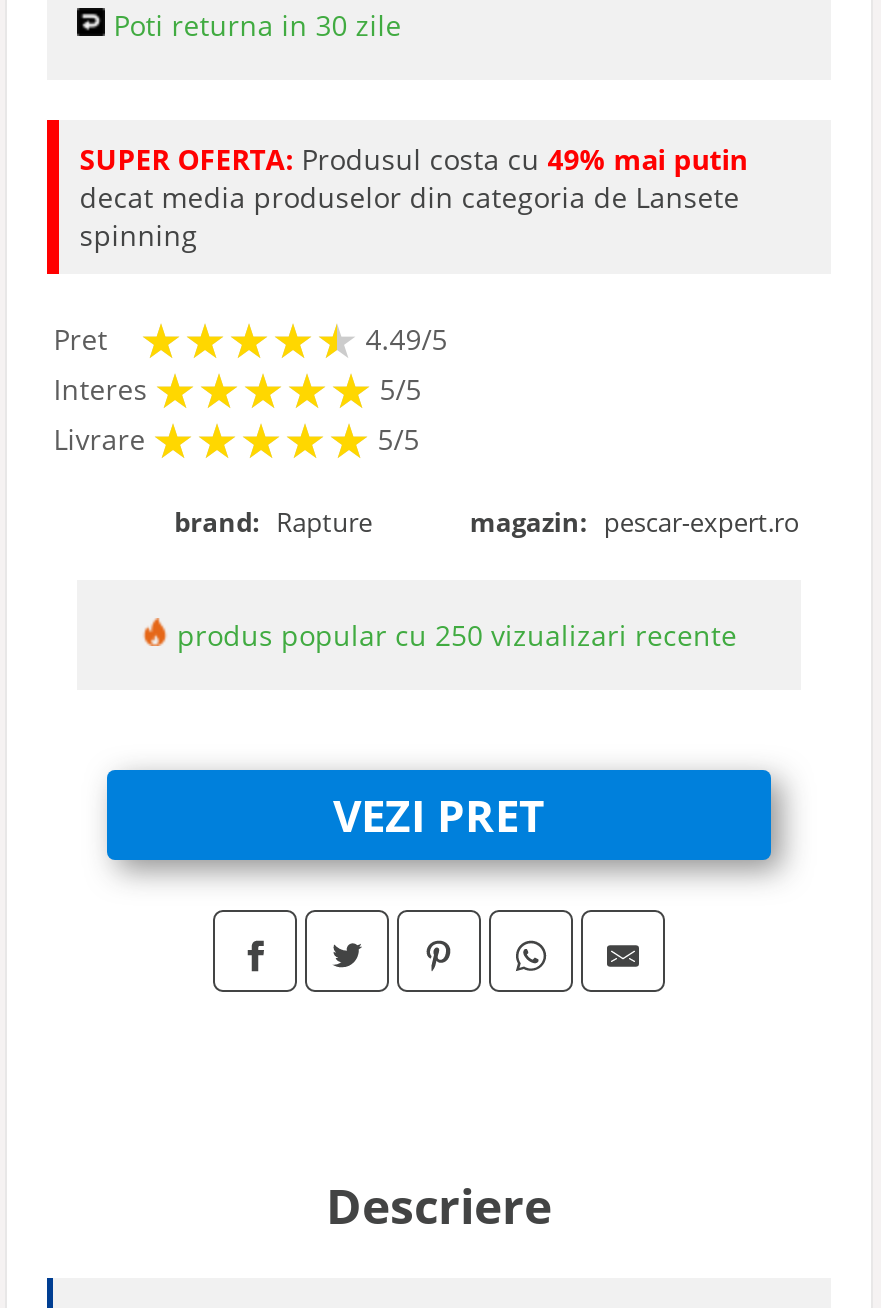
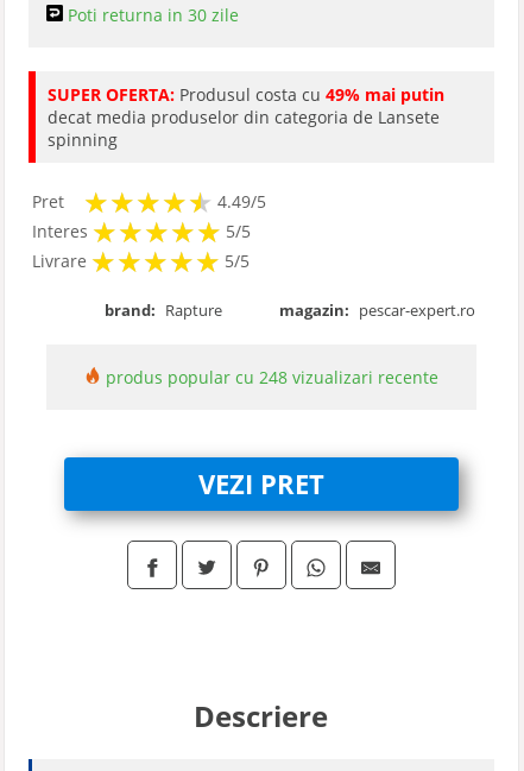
[169,616,737,654] produs popular cu 250 vizualizari recente -> [101,366,438,388] produs popular cu 248 vizualizari recente

